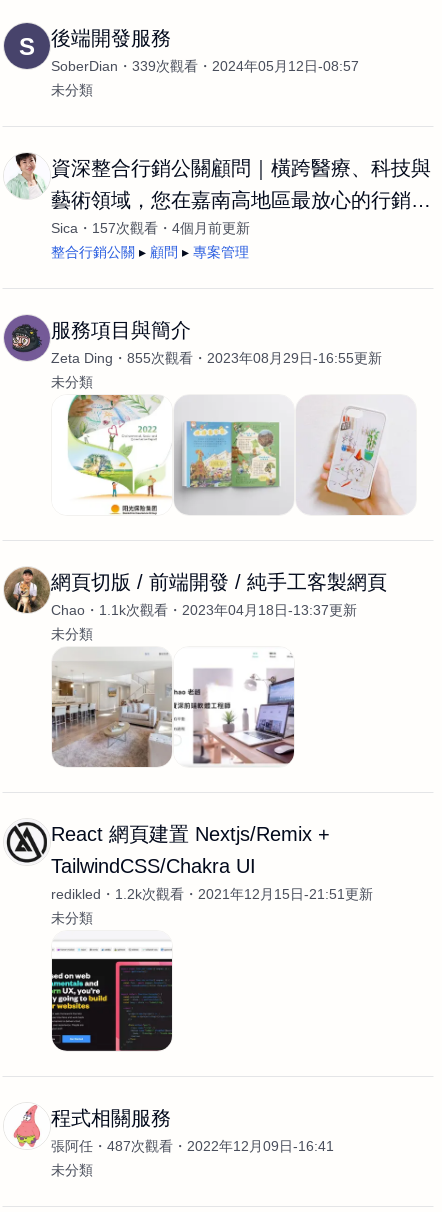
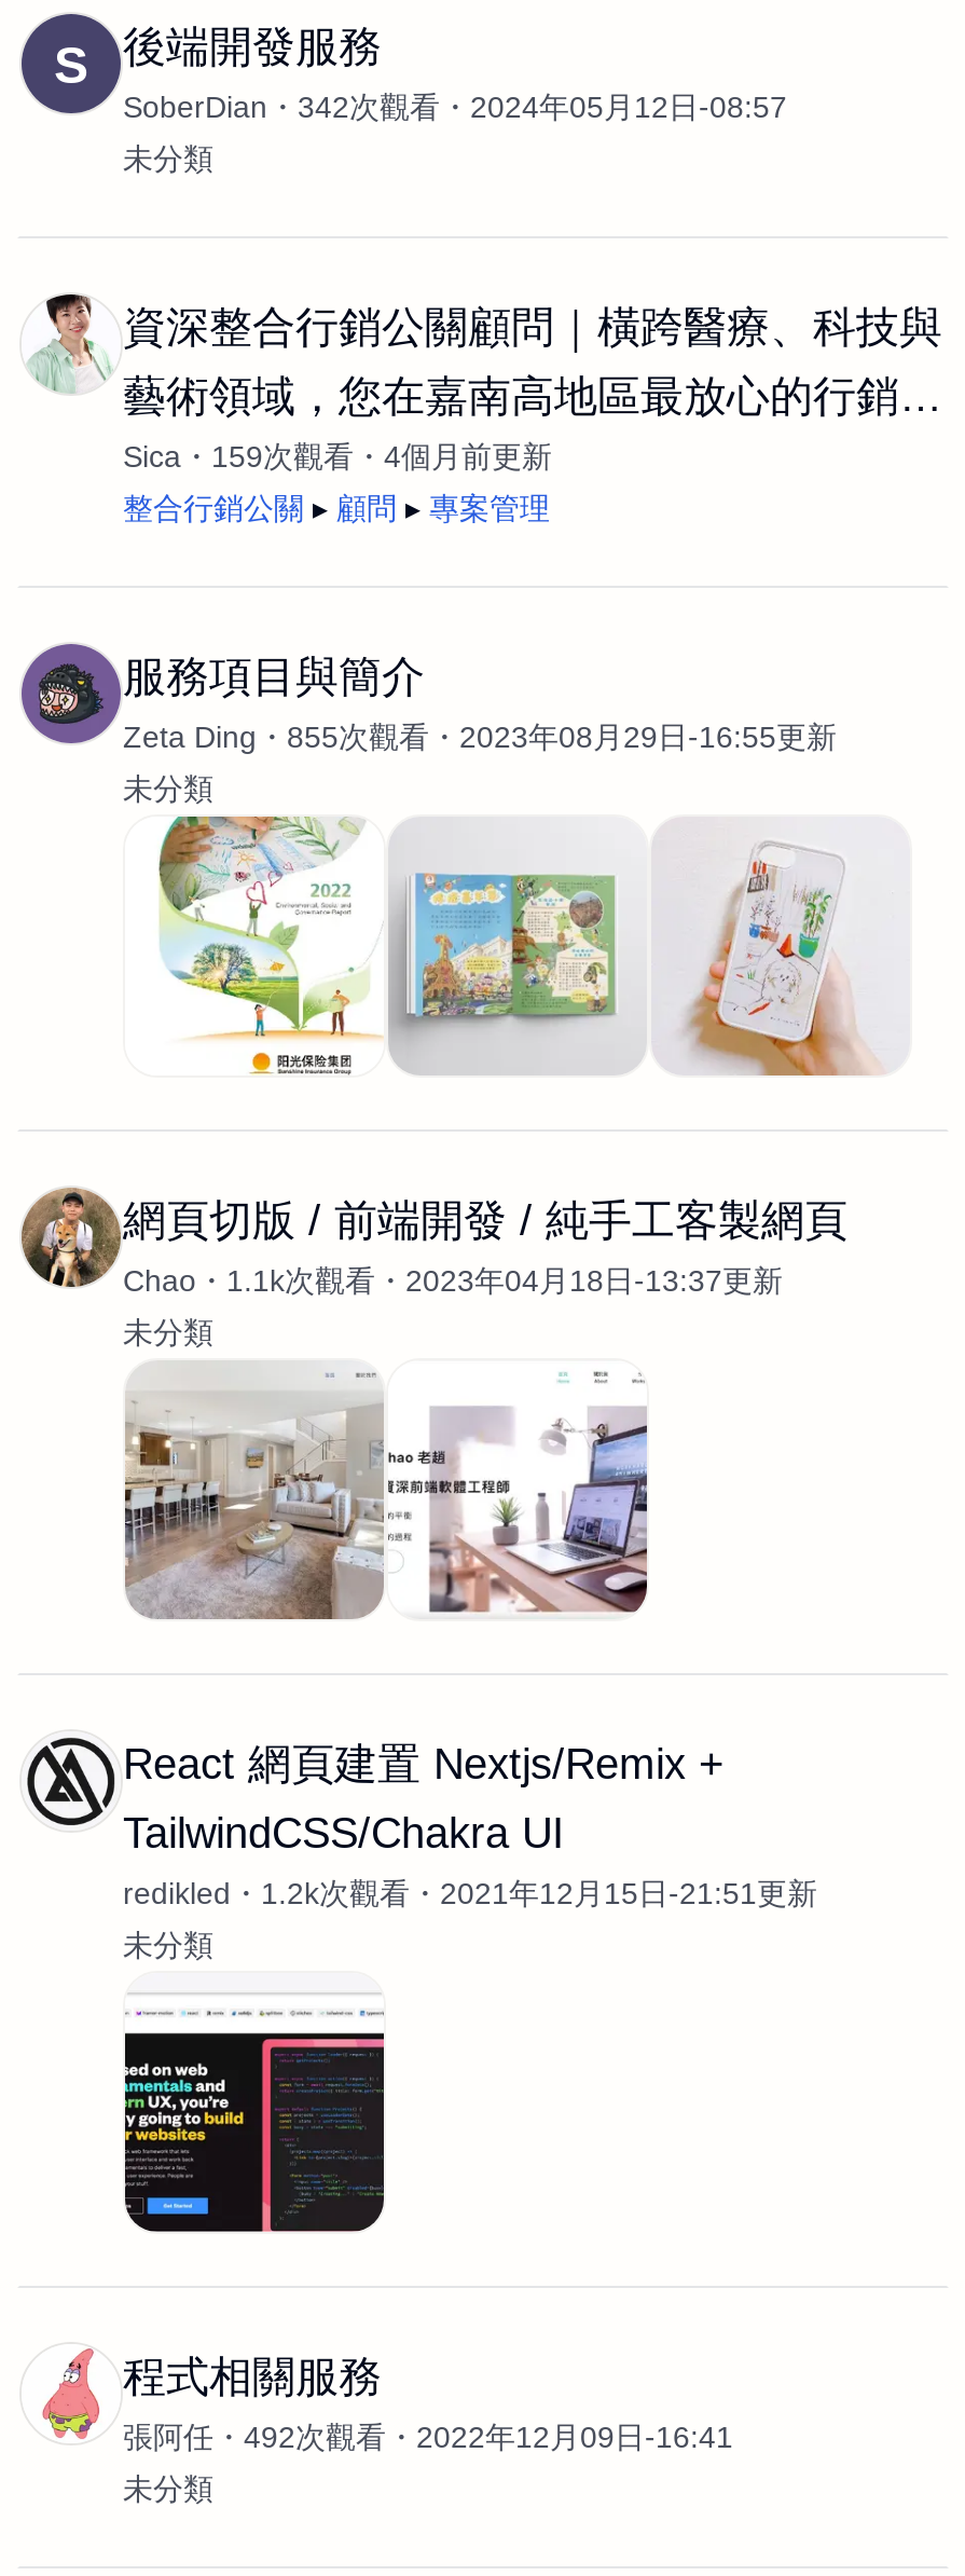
[51,58,359,74] SoberDian 339次觀看 2024年05月12日-08:57 -> [123,90,787,124] SoberDian 342次觀看 2024年05月12日-08:57
[92,220,158,236] 157次觀看 -> [211,439,354,474] 159次觀看
[51,1138,334,1154] 張阿任 487次觀看 2022年12月09日-16:41 -> [123,2420,733,2454] 張阿任 492次觀看 2022年12月09日-16:41

